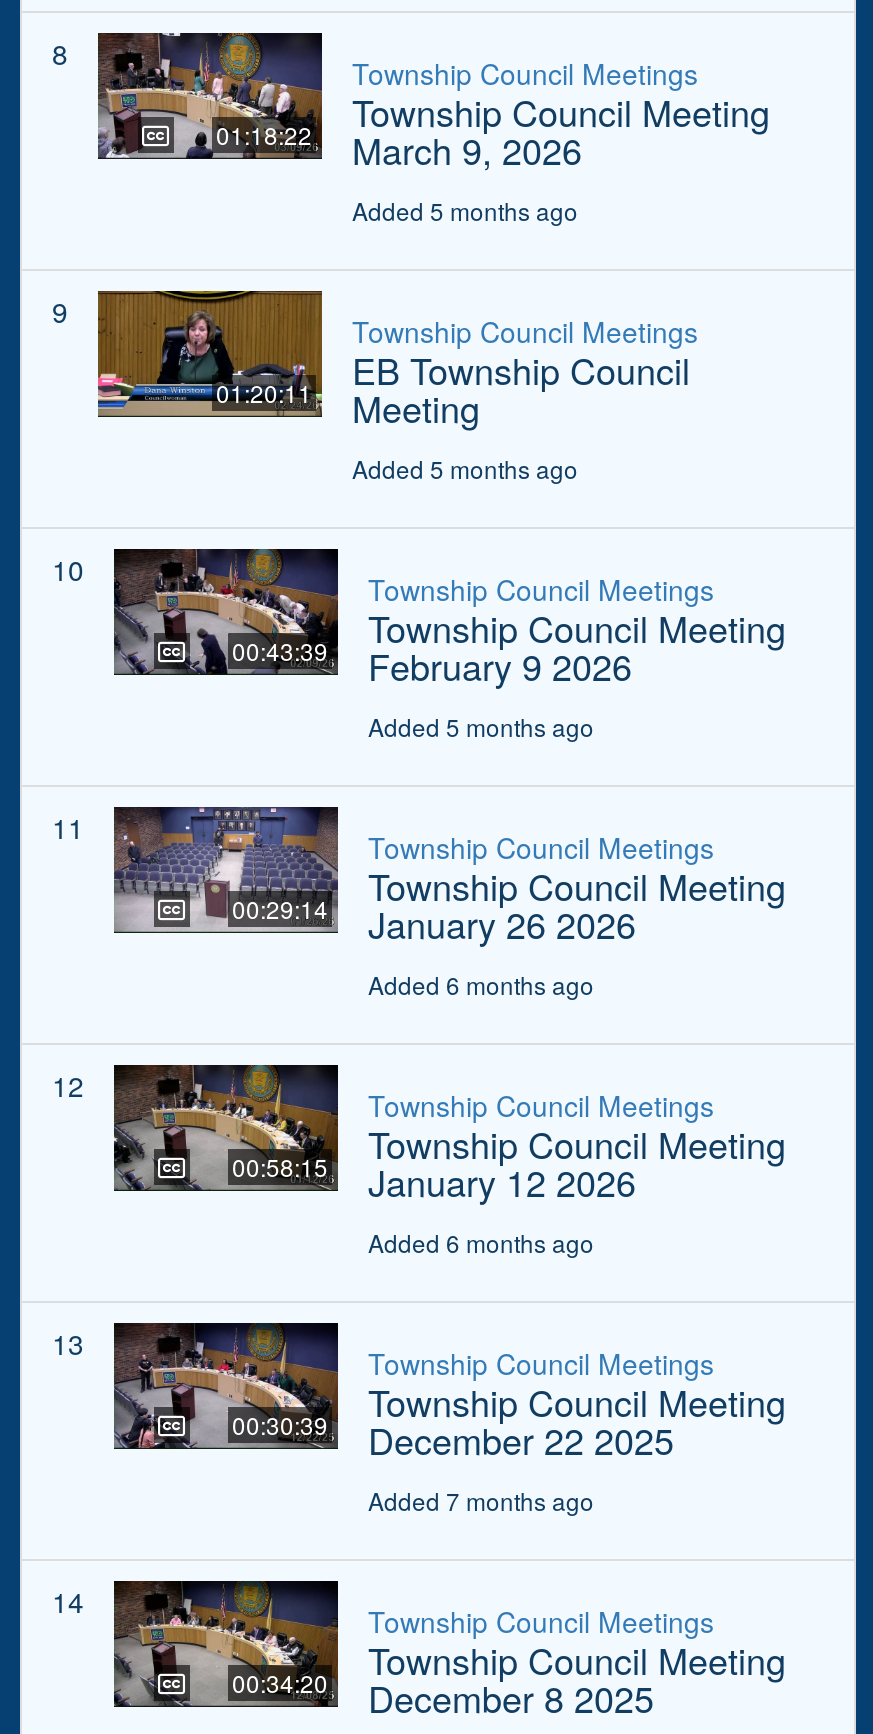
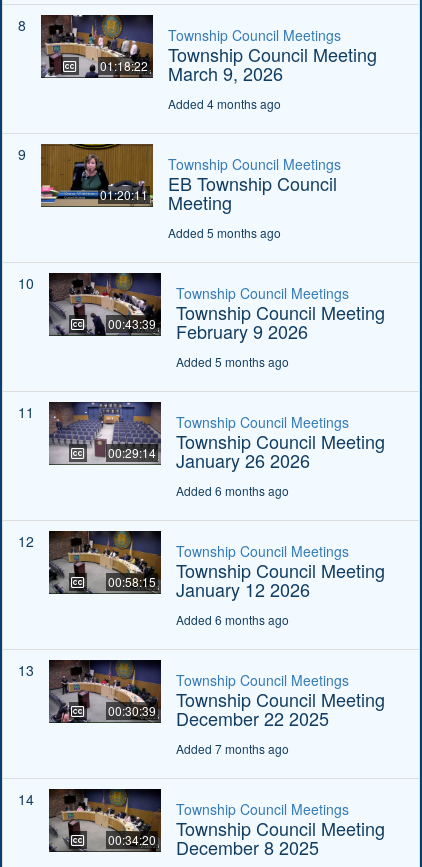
[352,193,578,227] Added 5 months ago -> [168,95,281,112] Added 4 months ago

